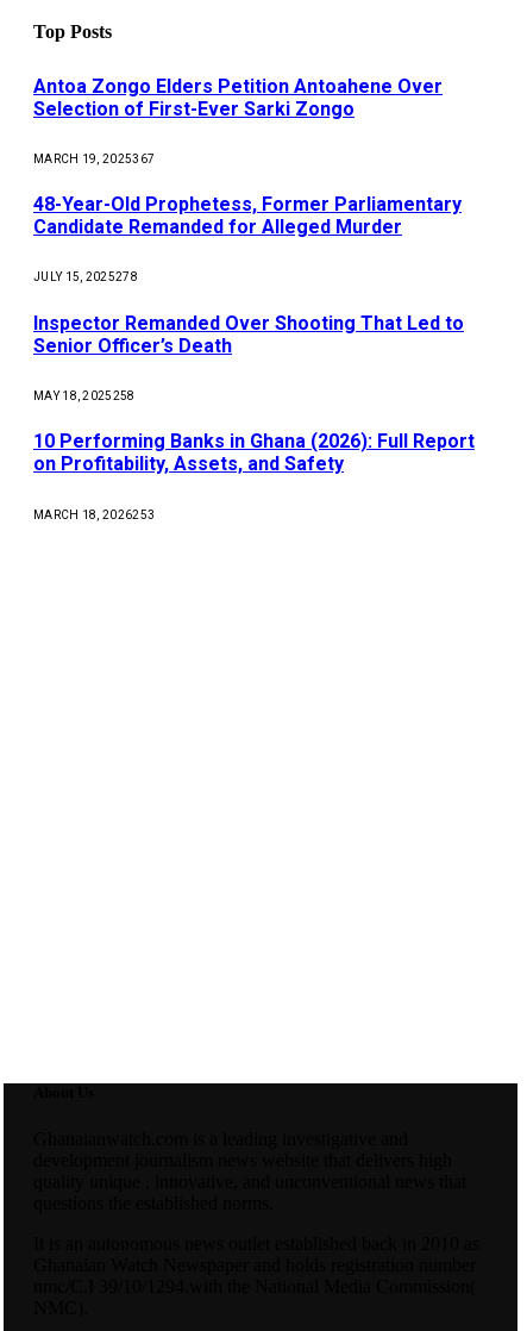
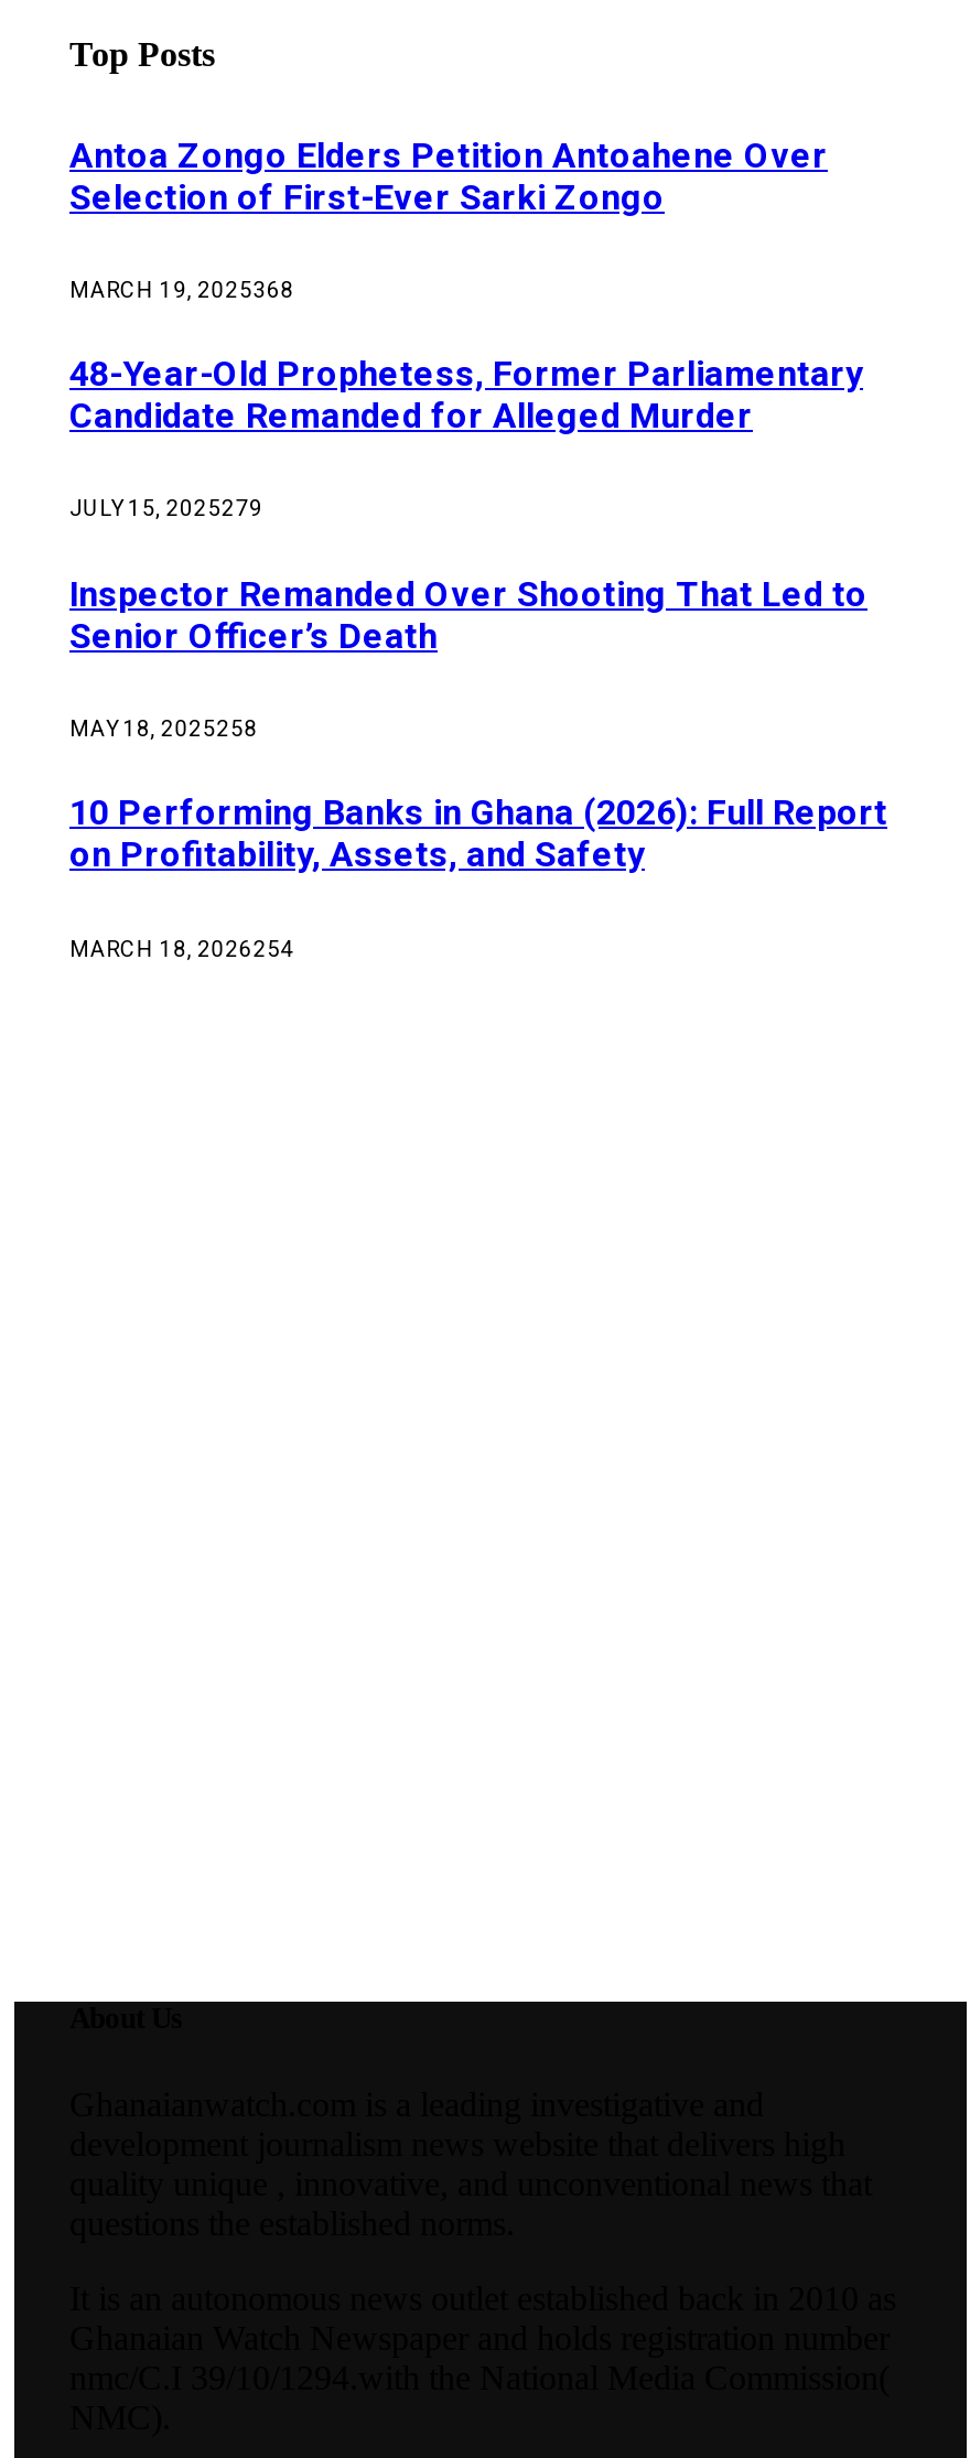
[33,152,155,165] MARCH 19, 2025367 -> [69,278,295,302] MARCH 19, 2025368
[33,271,138,284] JULY 15, 2025278 -> [69,497,263,521] JULY 15, 2025279
[33,508,155,521] MARCH 18, 2026253 -> [69,936,295,960] MARCH 18, 2026254

